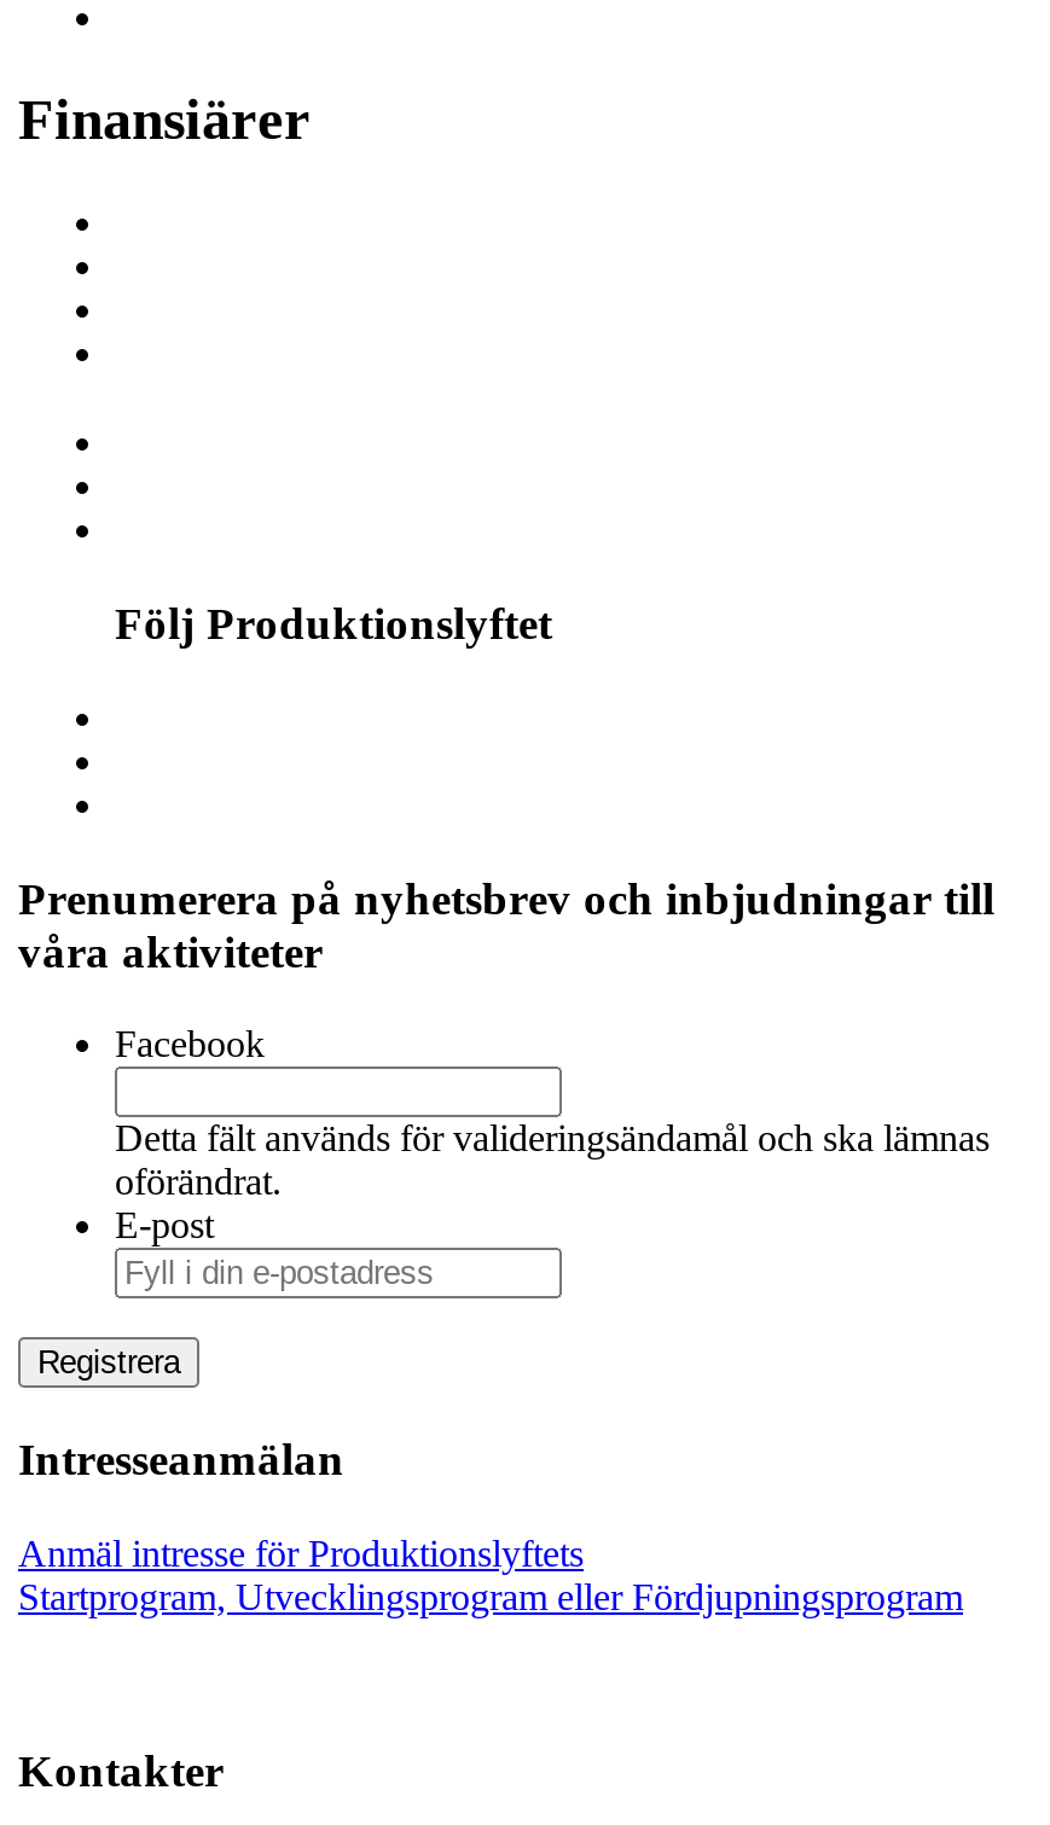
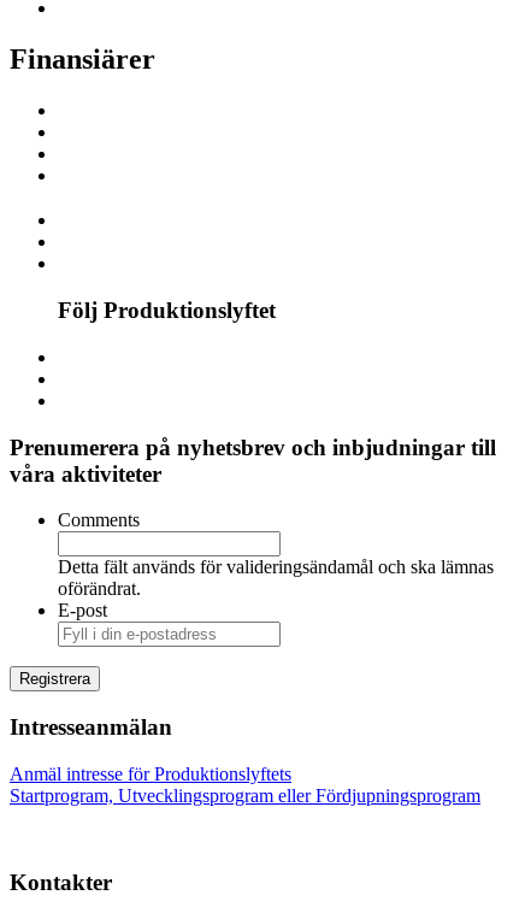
[115,1024,265,1065] Facebook -> [58,510,140,530] Comments

